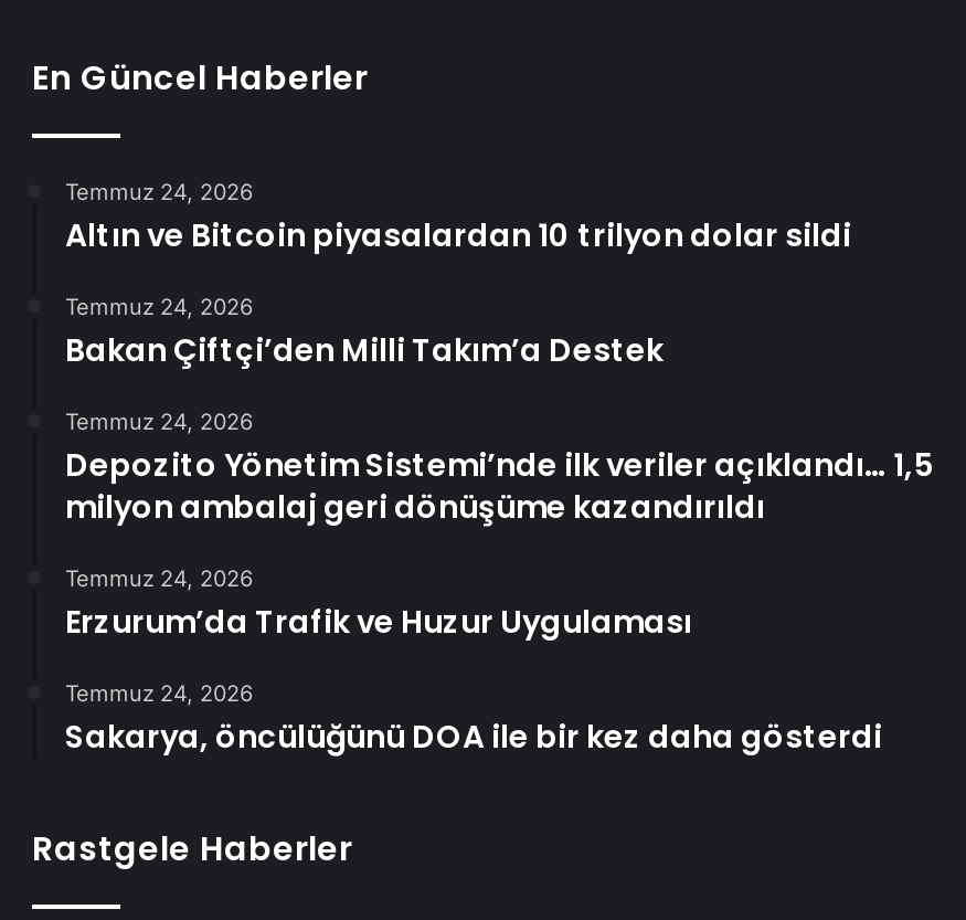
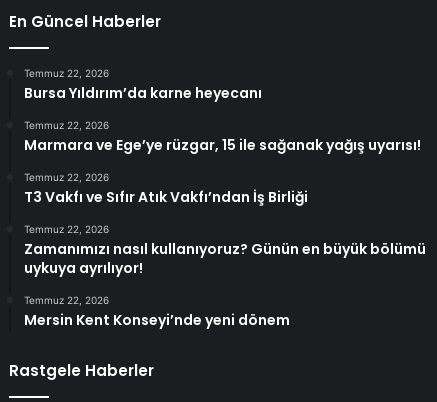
[65,177,851,256] Temmuz 24, 2026 | Altın ve Bitcoin piyasalardan 10 trilyon dolar sildi -> [24,66,262,102] Temmuz 22, 2026 | Bursa Yıldırım’da karne heyecanı
[65,292,664,371] Temmuz 24, 2026 | Bakan Çiftçi’den Milli Takım’a Destek -> [24,118,421,154] Temmuz 22, 2026 | Marmara ve Ege’ye rüzgar, 15 ile sağanak yağış uyarısı!
[65,406,933,528] Temmuz 24, 2026 | Depozito Yönetim Sistemi’nde ilk veriler açıklandı… 1,5 | milyon ambalaj geri dönüşüme kazandırıldı -> [24,170,308,206] Temmuz 22, 2026 | T3 Vakfı ve Sıfır Atık Vakfı’ndan İş Birliği
[65,563,692,643] Temmuz 24, 2026 | Erzurum’da Trafik ve Huzur Uygulaması -> [24,222,426,277] Temmuz 22, 2026 | Zamanımızı nasıl kullanıyoruz? Günün en büyük bölümü | uykuya ayrılıyor!
[65,678,882,758] Temmuz 24, 2026 | Sakarya, öncülüğünü DOA ile bir kez daha gösterdi -> [24,293,290,329] Temmuz 22, 2026 | Mersin Kent Konseyi’nde yeni dönem

